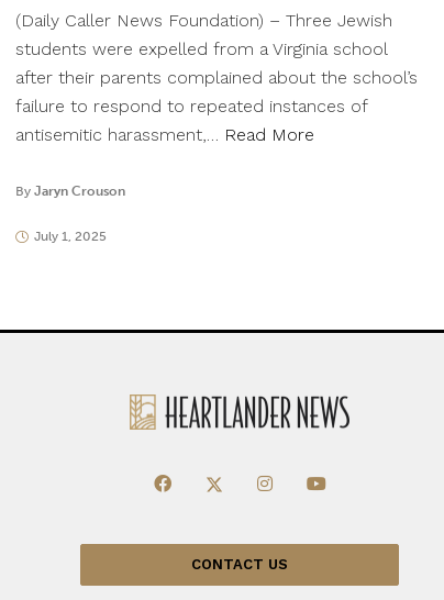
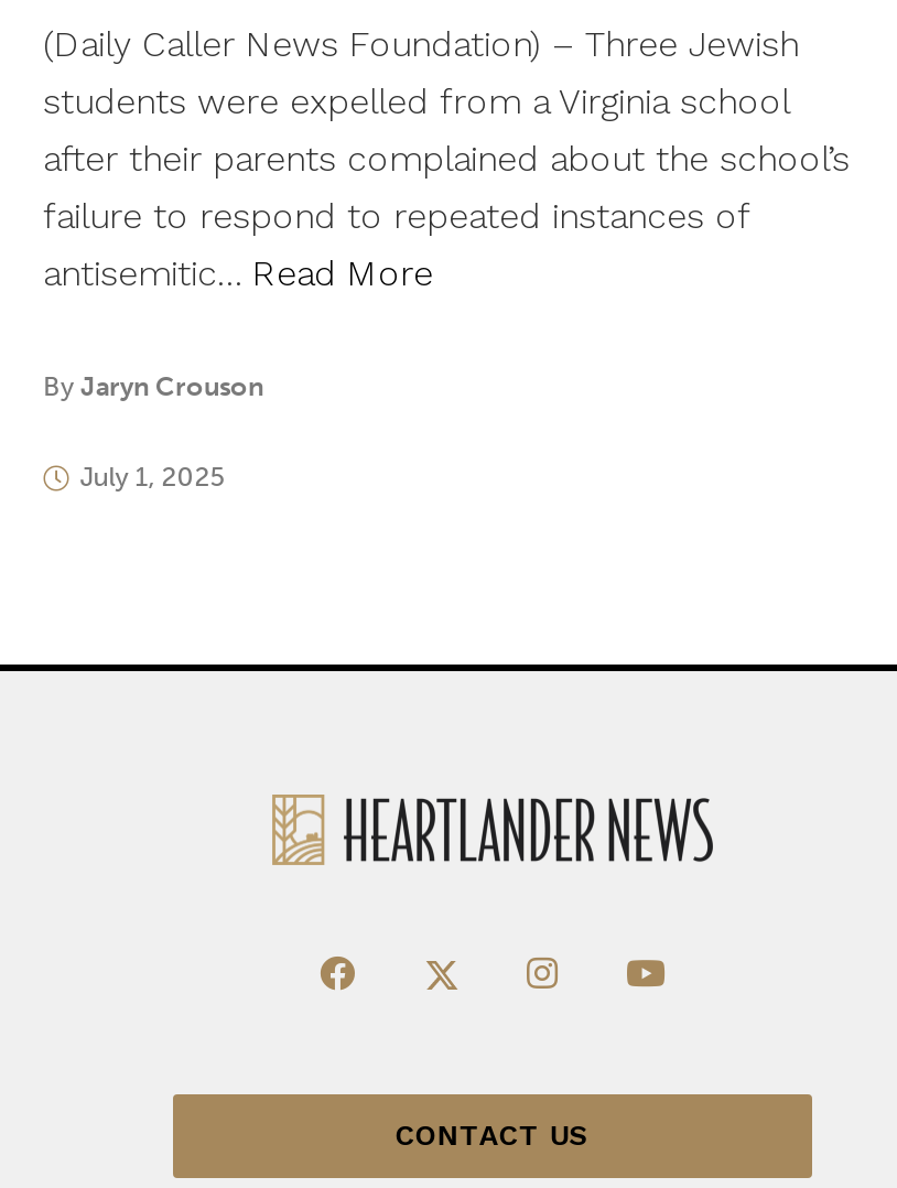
[15,124,314,145] antisemitic harassment,… Read More -> [43,252,433,294] antisemitic… Read More

